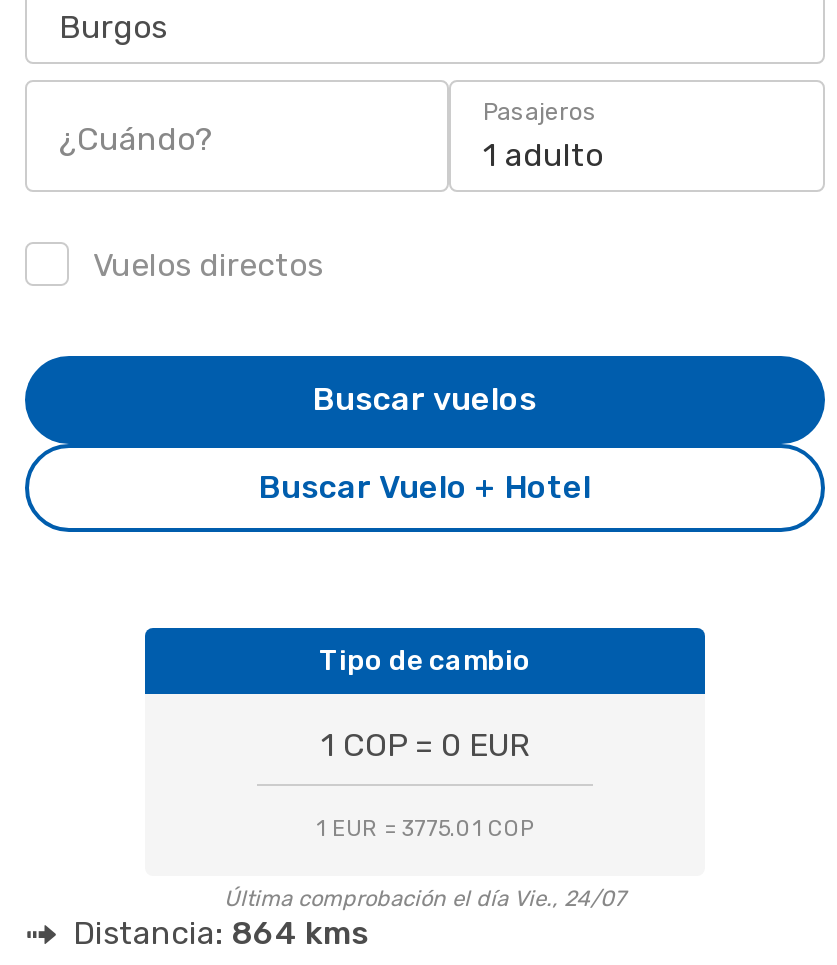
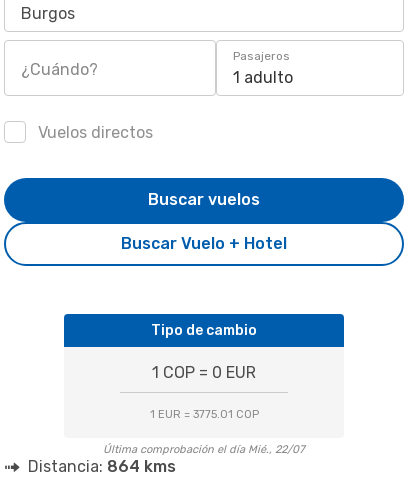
[224,886,626,912] Última comprobación el día Vie., 24/07 -> [103,443,305,456] Última comprobación el día Mié., 22/07

